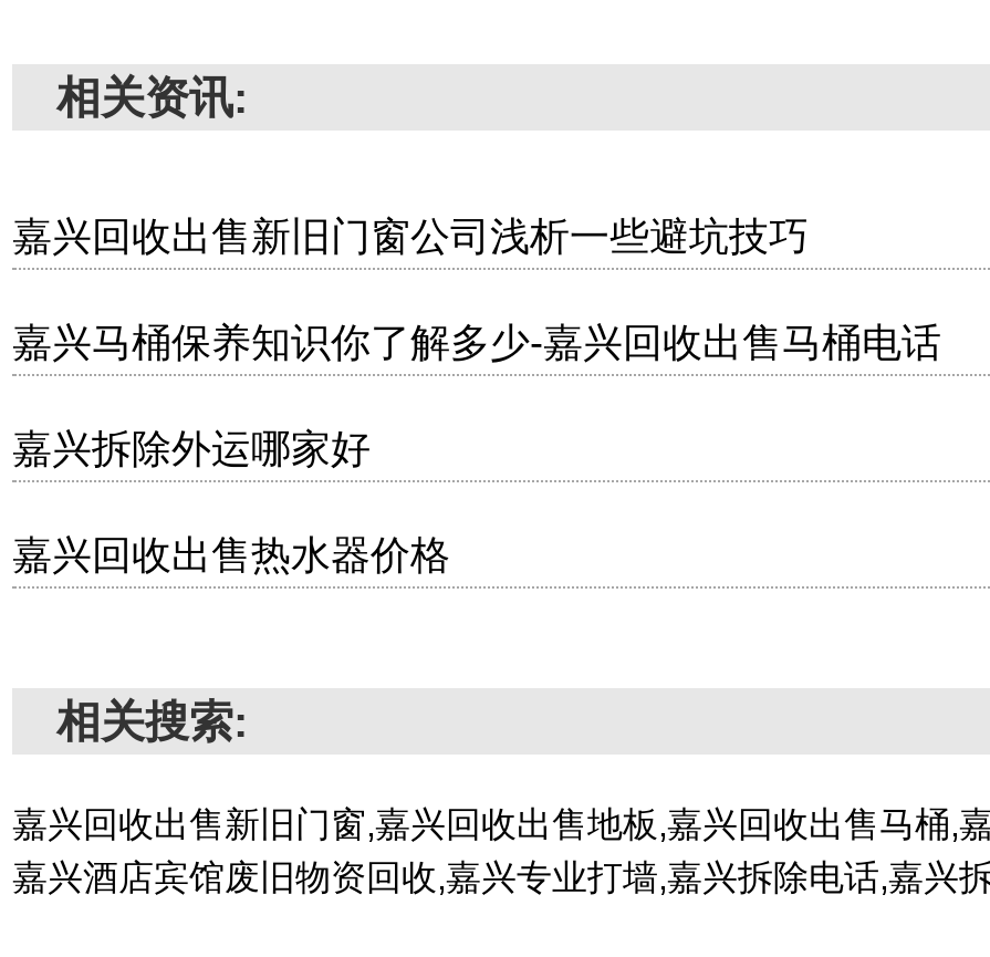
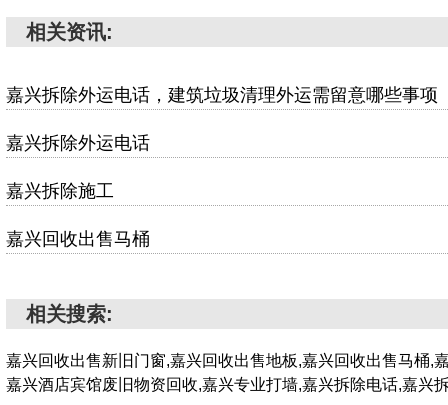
[12,214,809,258] 嘉兴回收出售新旧门窗公司浅析一些避坑技巧 -> [6,85,438,105] 嘉兴拆除外运电话，建筑垃圾清理外运需留意哪些事项
[12,320,941,364] 嘉兴马桶保养知识你了解多少-嘉兴回收出售马桶电话 -> [6,133,150,153] 嘉兴拆除外运电话
[12,426,371,470] 嘉兴拆除外运哪家好 -> [6,181,114,201] 嘉兴拆除施工
[12,532,450,577] 嘉兴回收出售热水器价格 -> [6,229,150,249] 嘉兴回收出售马桶

